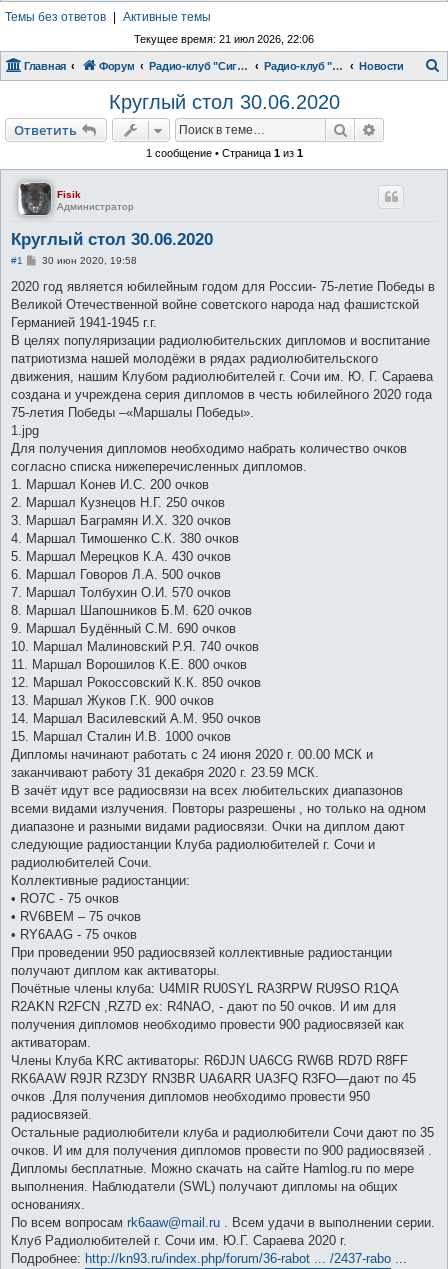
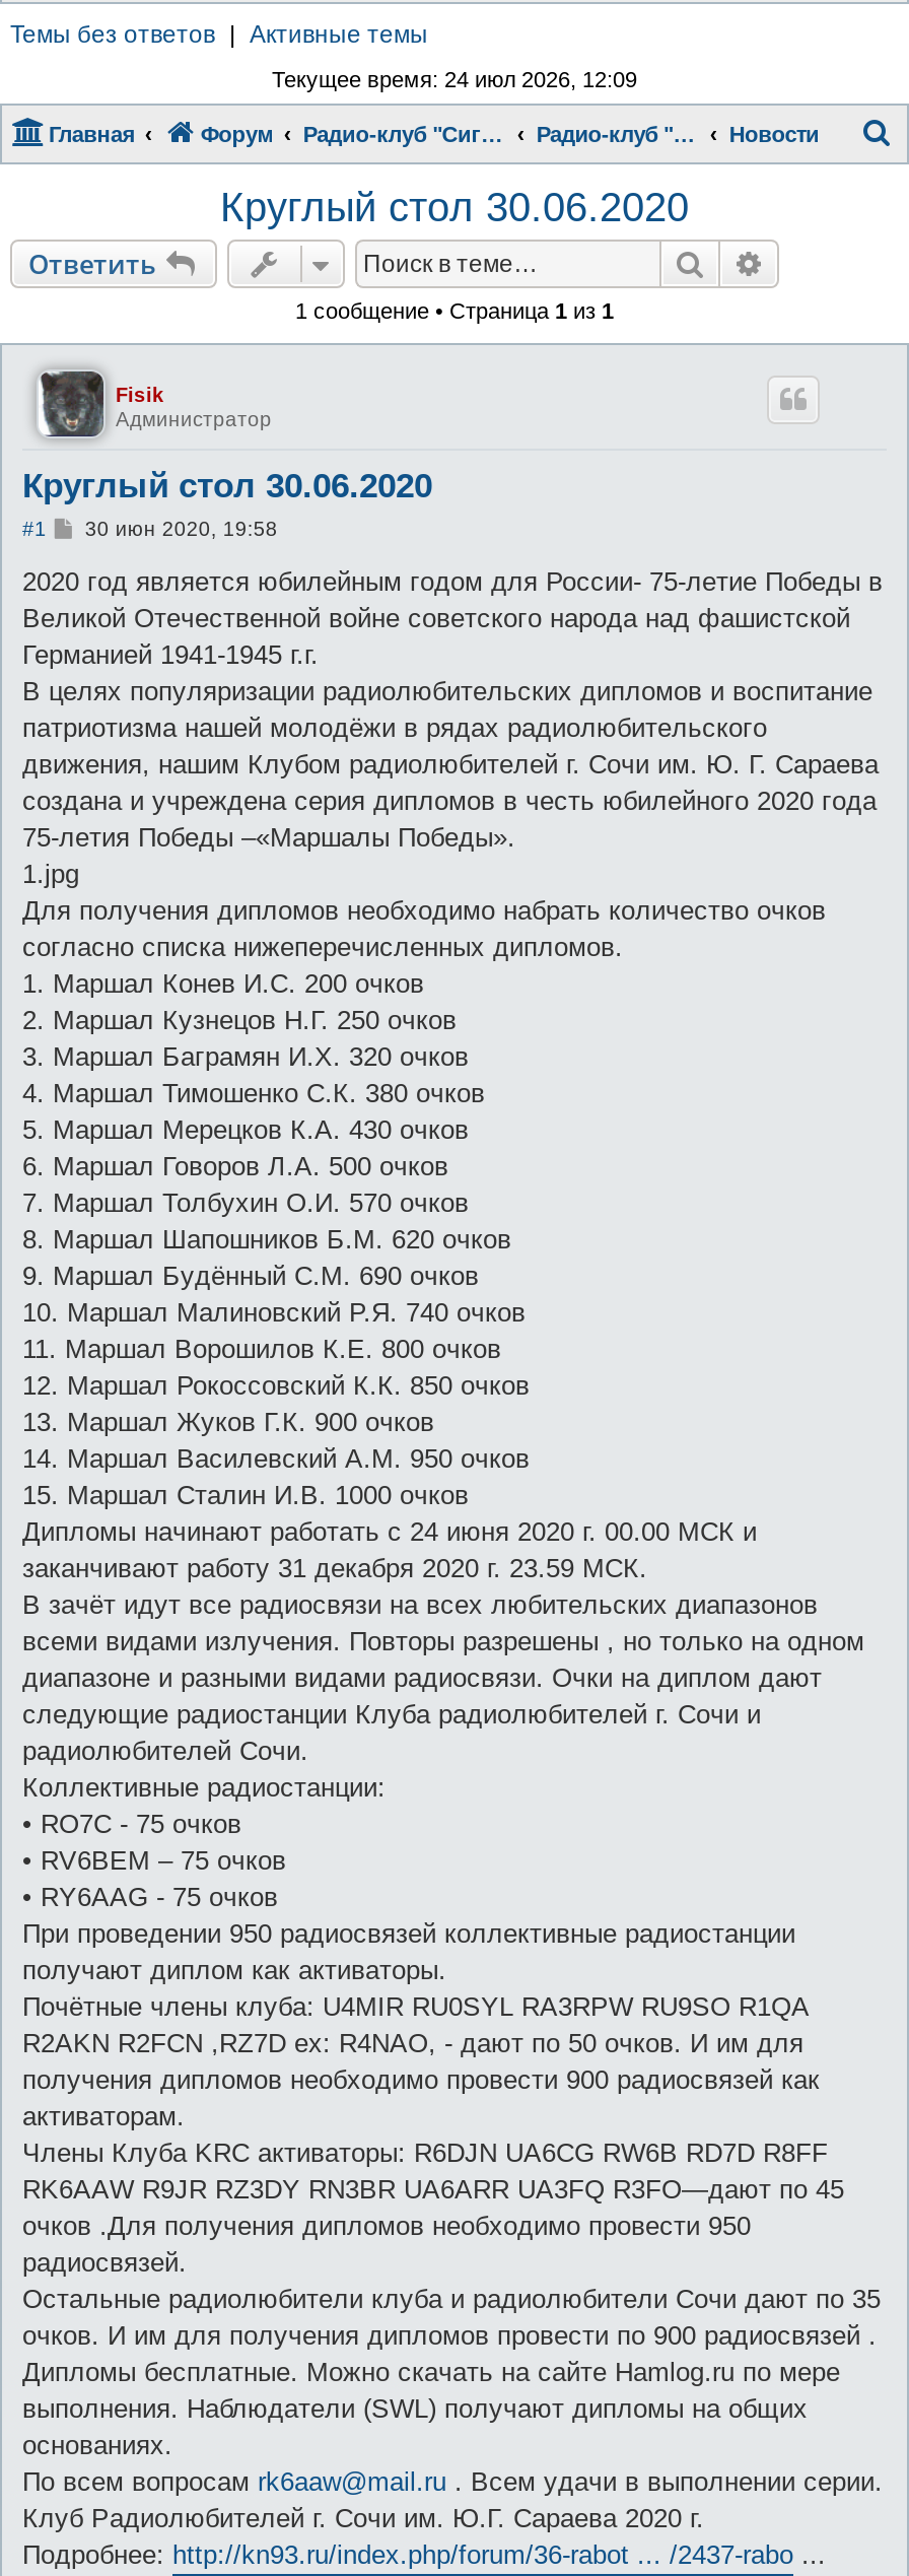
[134,33,314,45] Текущее время: 21 июл 2026, 22:06 -> [272,67,637,91] Текущее время: 24 июл 2026, 12:09

